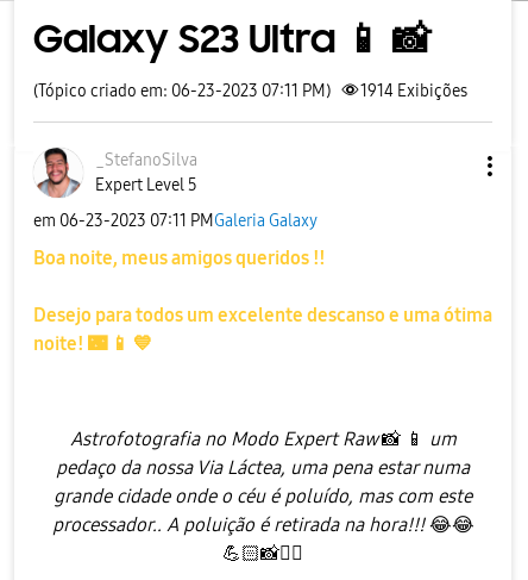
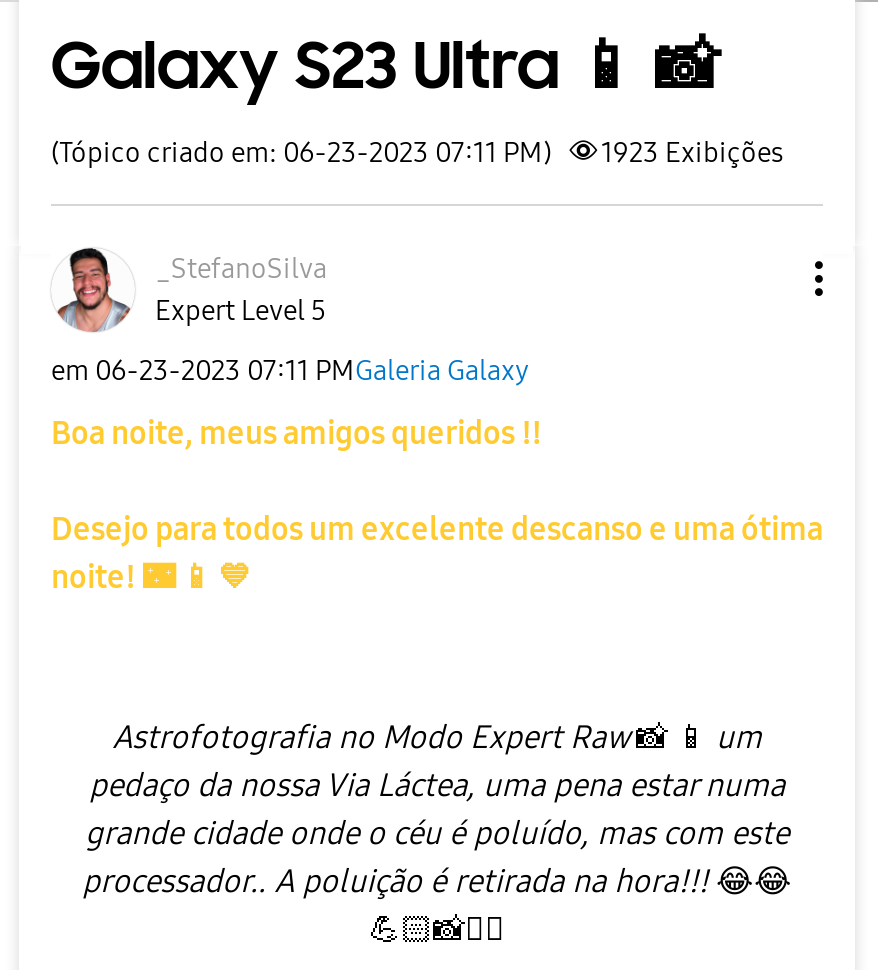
[33,81,467,101] (Tópico criado em: 06-23-2023 07:11 PM) 1914 Exibições -> [51,136,783,170] (Tópico criado em: 06-23-2023 07:11 PM) 1923 Exibições

